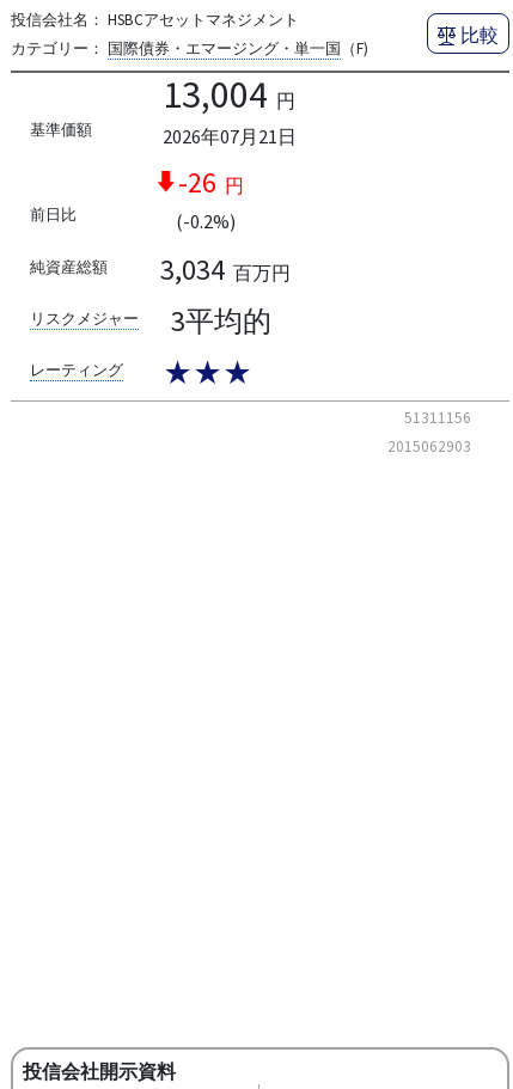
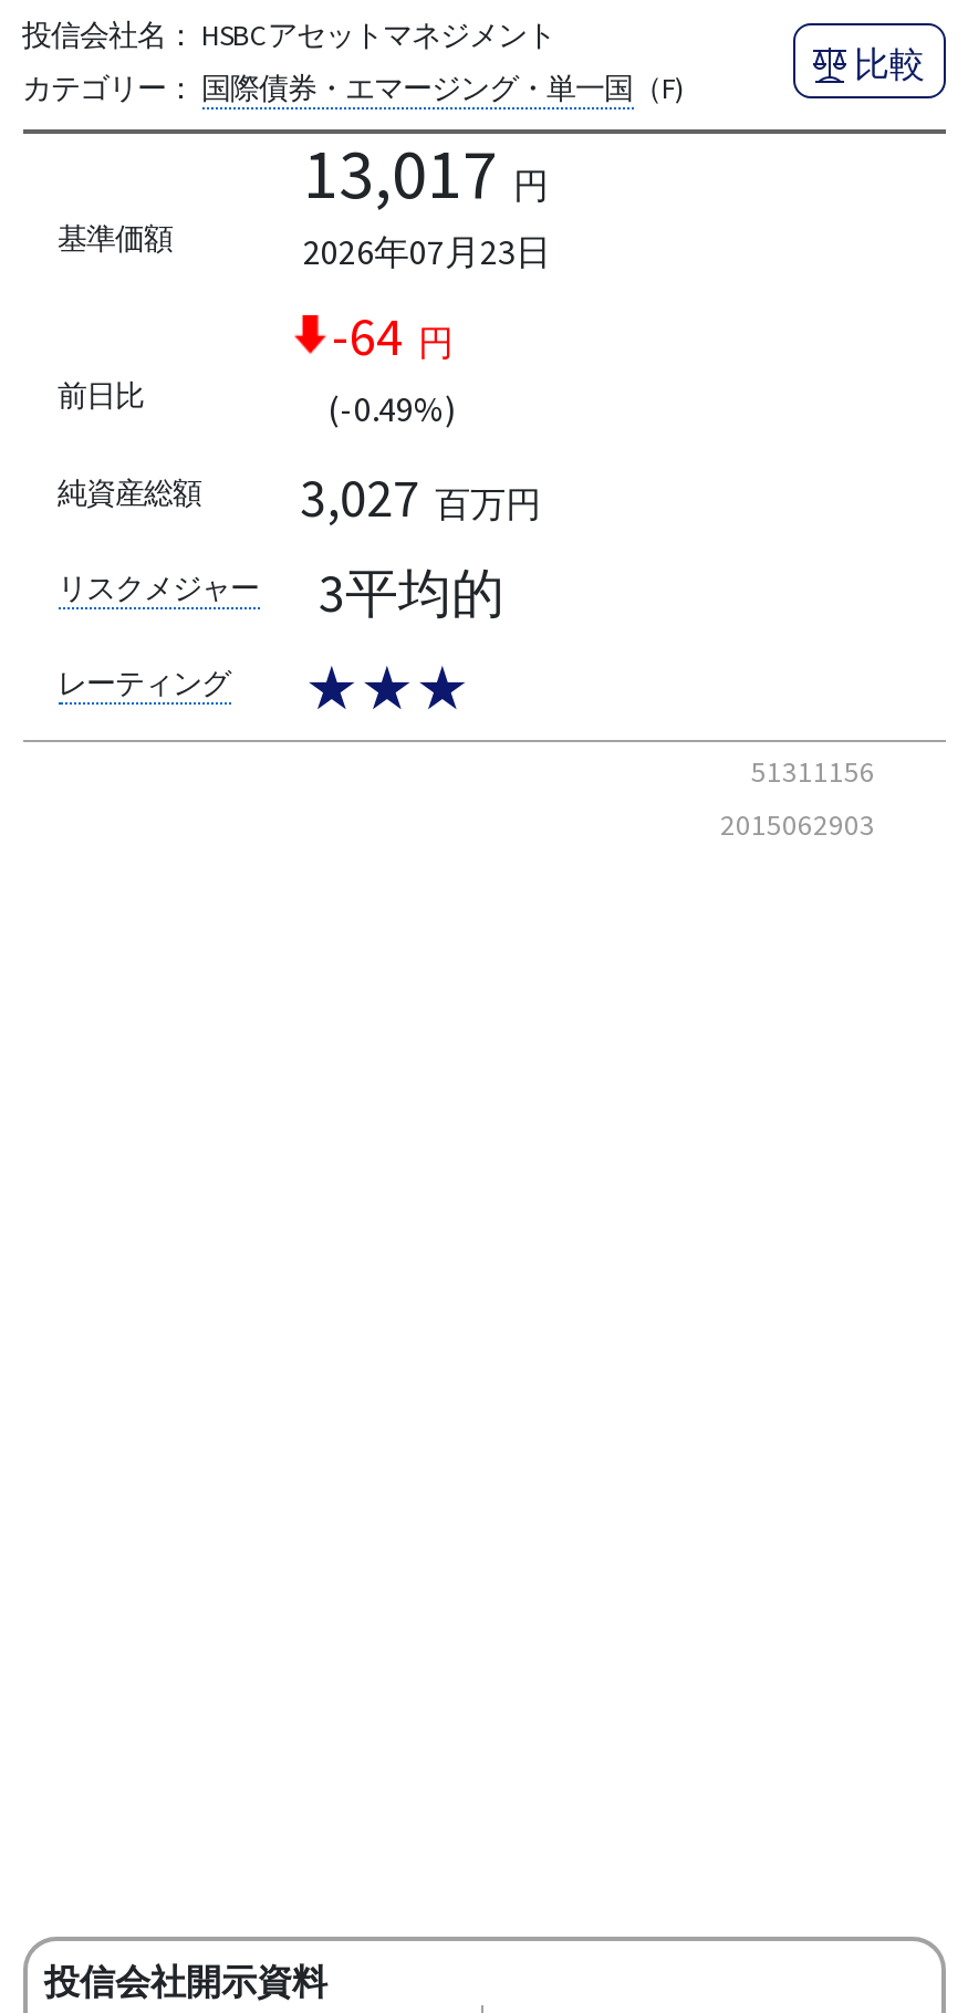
[162,70,295,118] 13,004 円 -> [303,129,549,217] 13,017 円
[162,124,296,148] 2026年07月21日 -> [303,228,551,272] 2026年07月23日
[178,163,243,200] -26 円 -> [332,301,454,370] -64 円
[175,209,235,233] (-0.2%) -> [327,385,456,429] (-0.49%)
[160,251,291,288] 3,034 百万円 -> [300,463,541,532] 3,027 百万円

